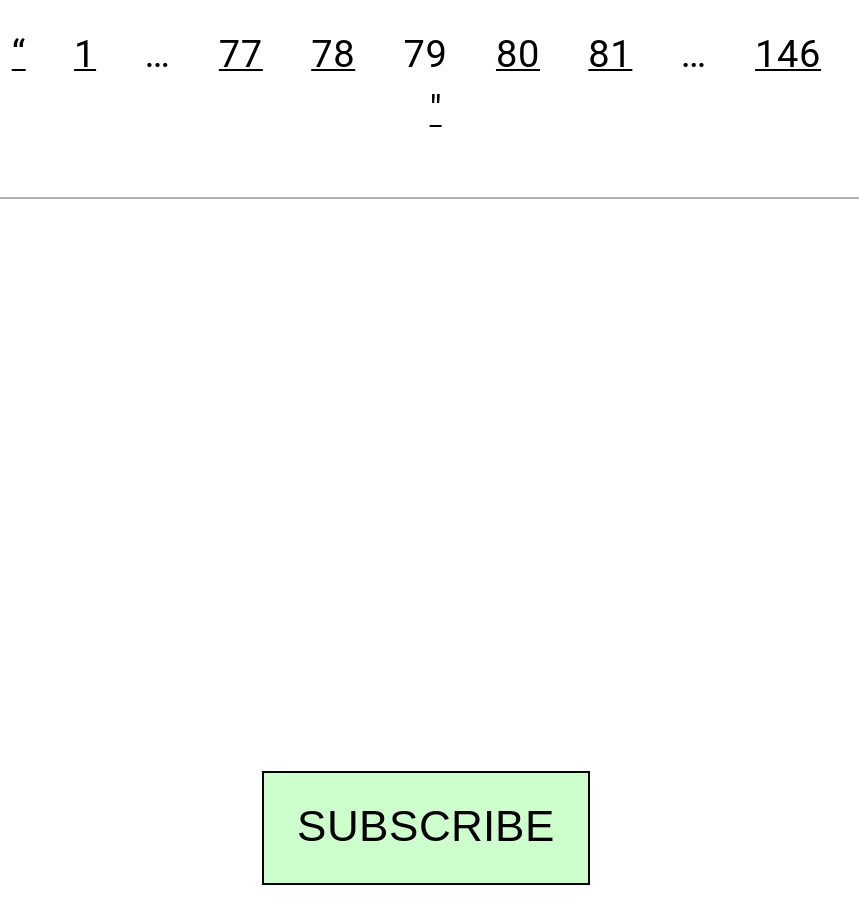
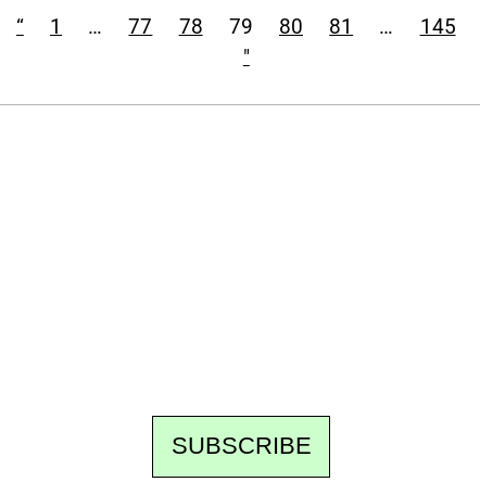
[755,31,821,77] 146 -> [420,14,456,39] 145

